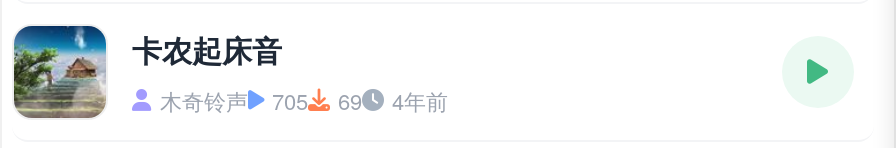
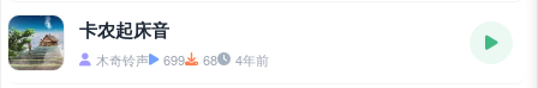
[272,84,308,116] 705 -> [163,50,185,69] 699
[338,84,362,116] 69 -> [203,50,217,69] 68

